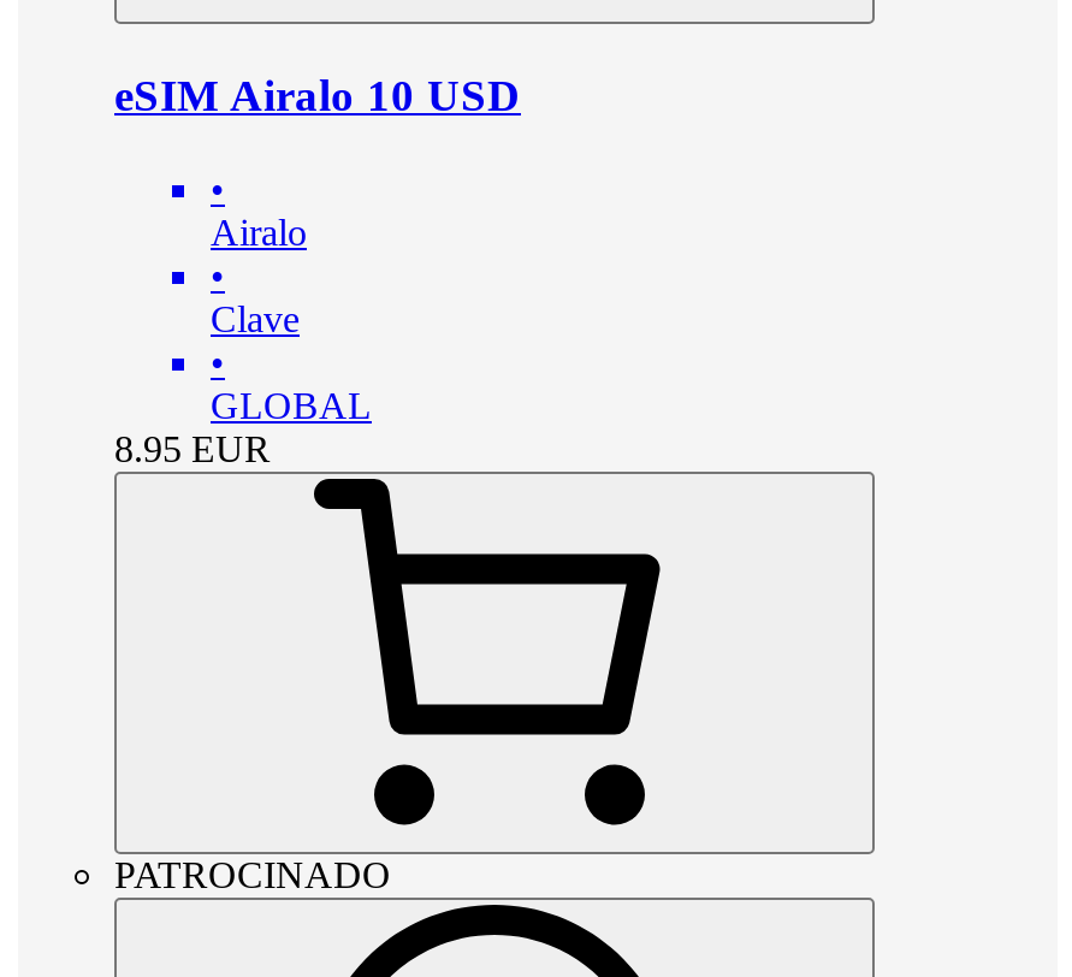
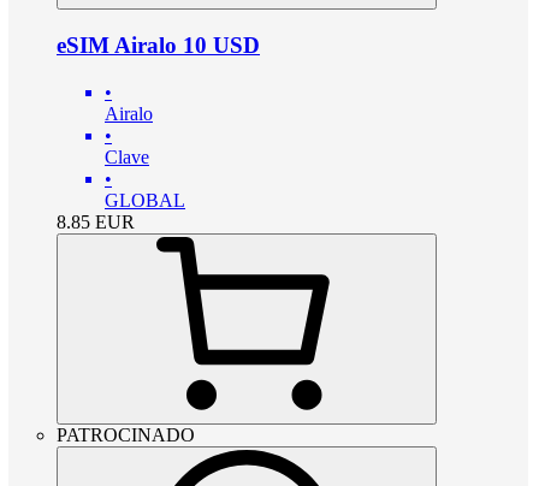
[114,427,271,468] 8.95 EUR -> [57,211,135,232] 8.85 EUR

